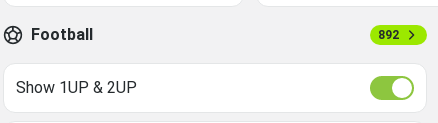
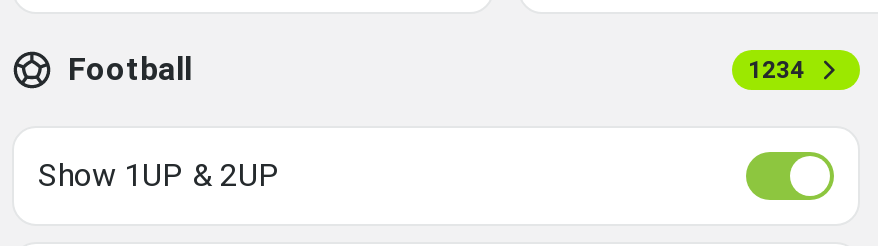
[378,28,399,42] 892 -> [748,56,804,84] 1234

